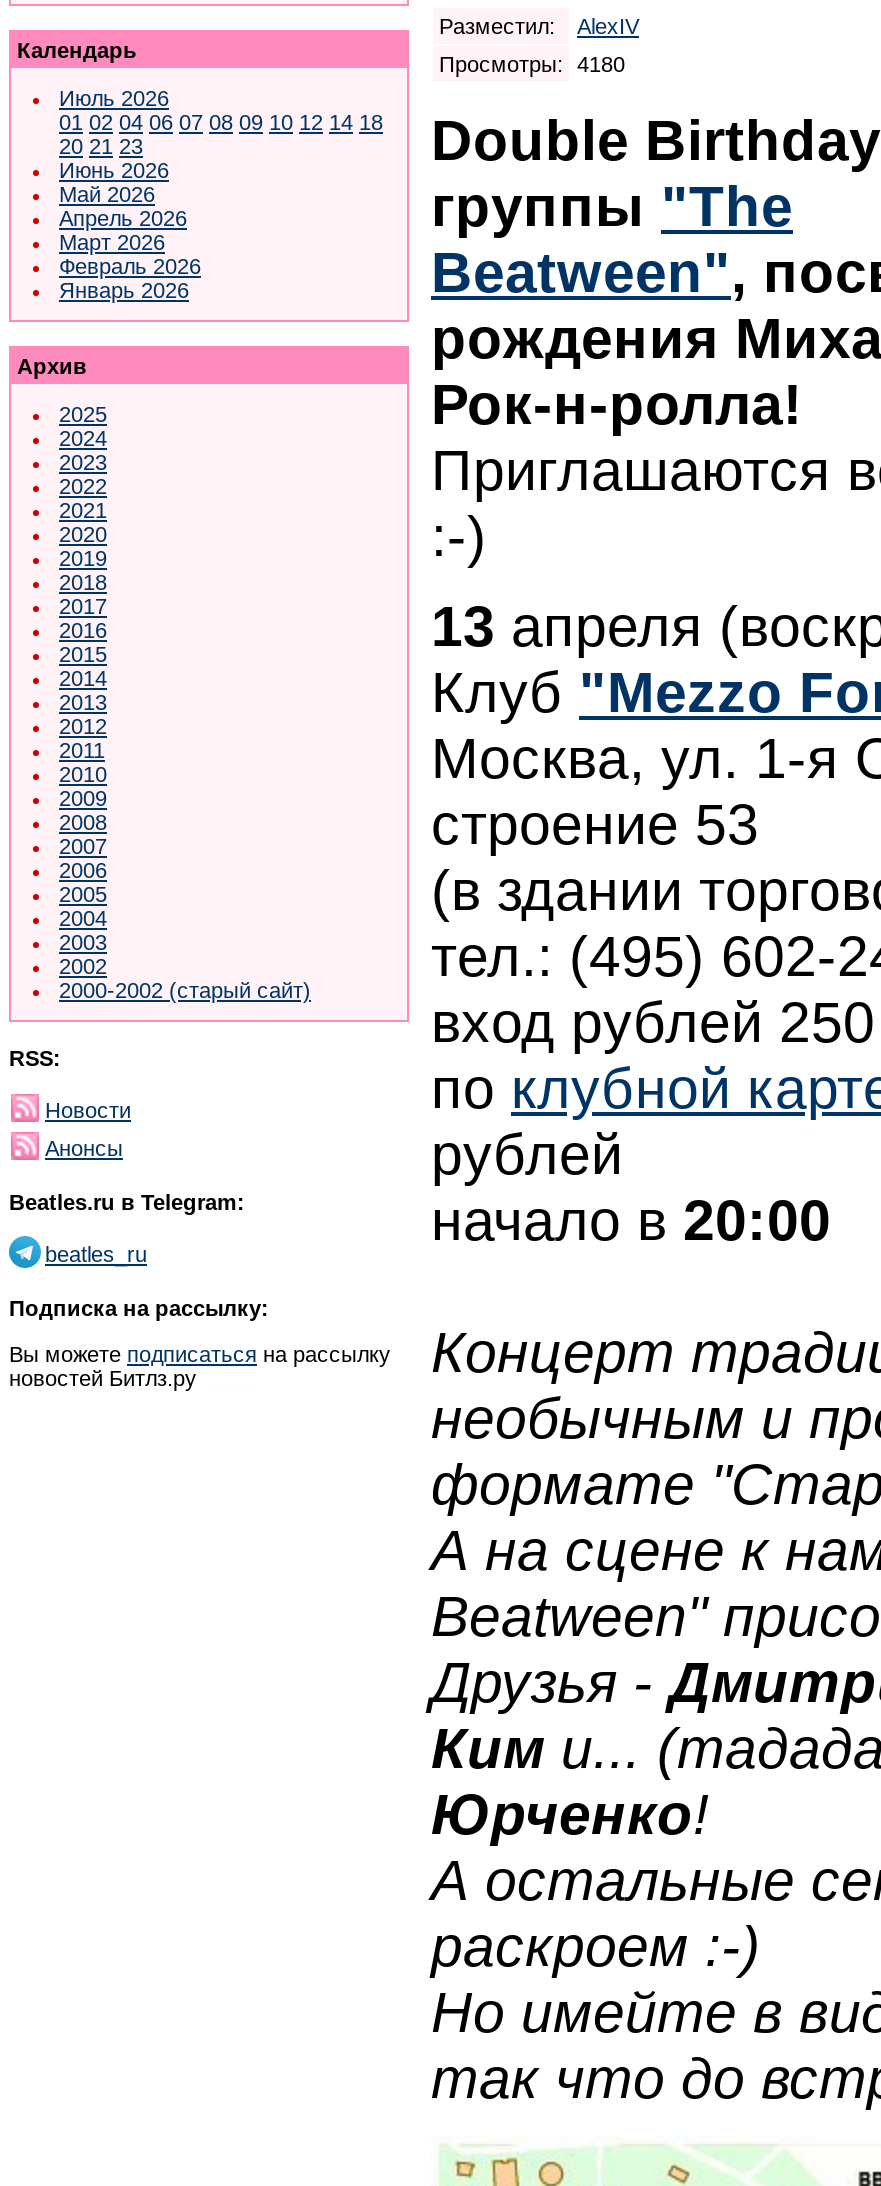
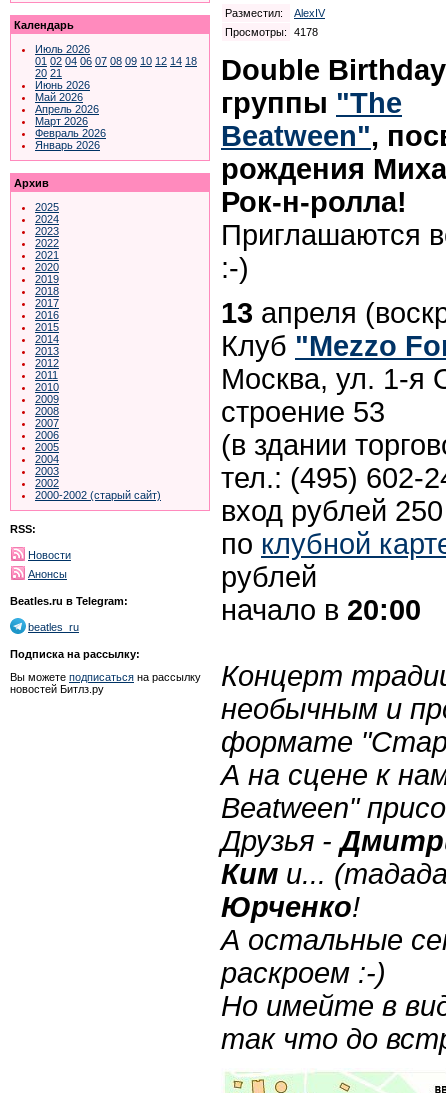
[439,51,625,75] Просмотры: 4180 -> [225,26,318,38] Просмотры: 4178
[59,134,143,158] 20 21 23 -> [35,67,62,79] 20 21

